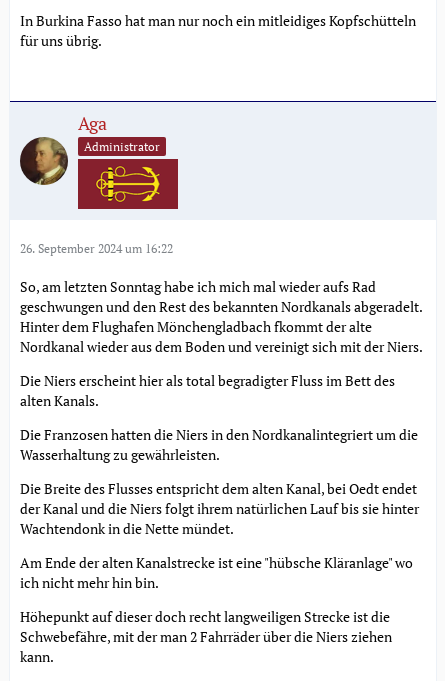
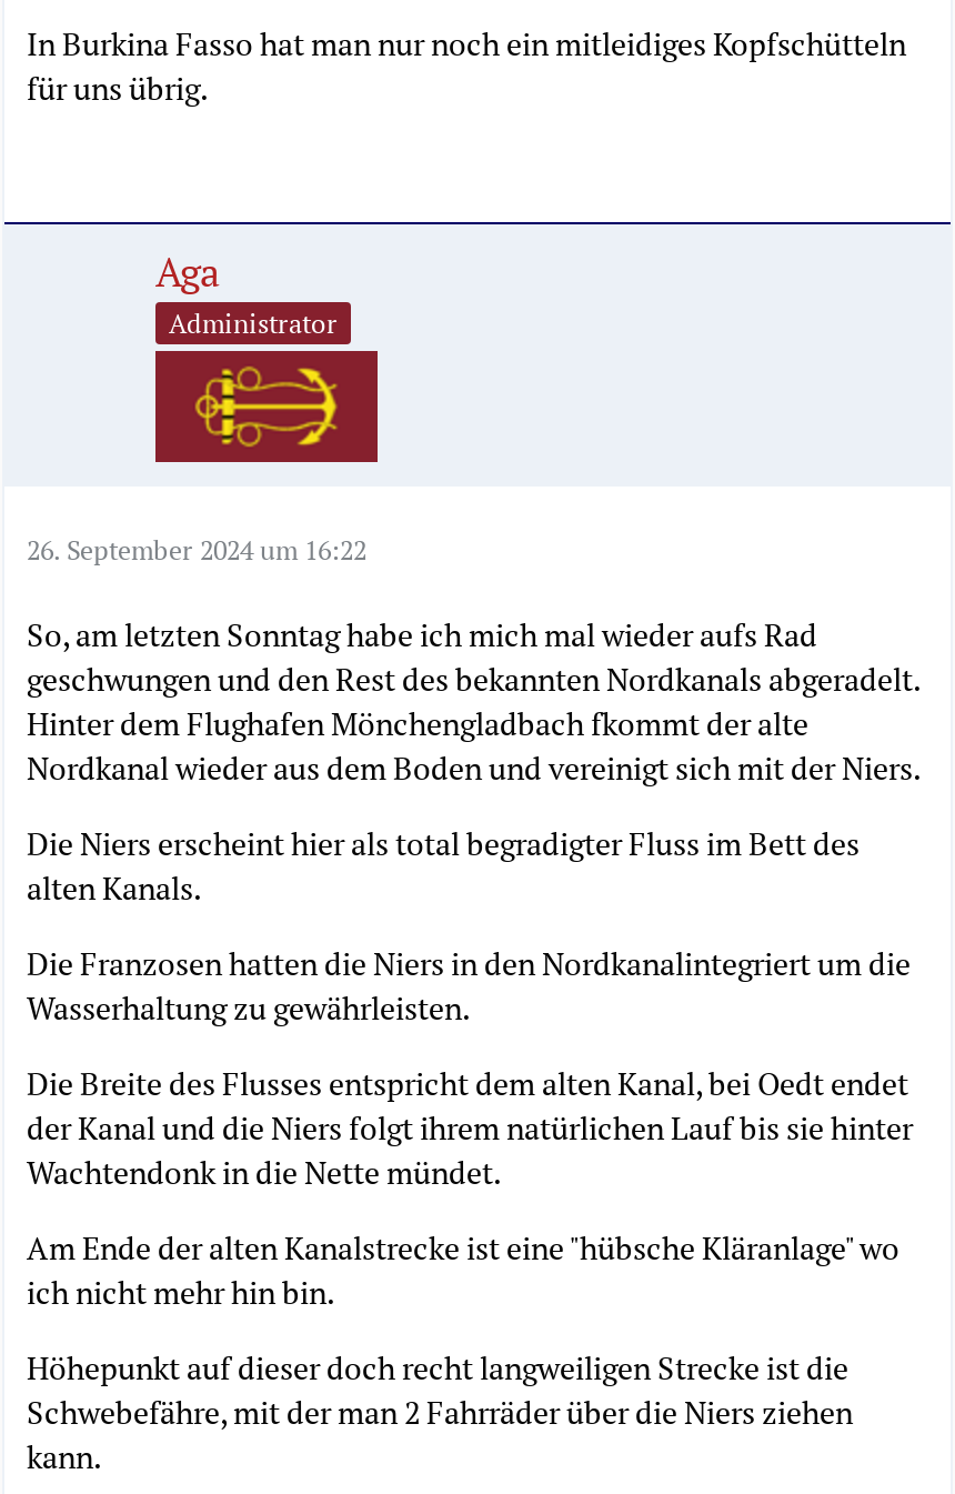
[19,136,69,186] [image] -> none

